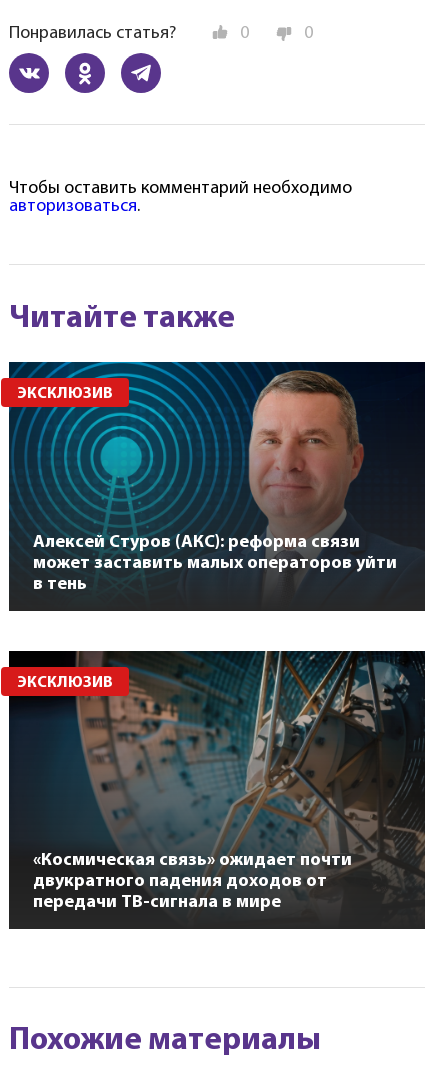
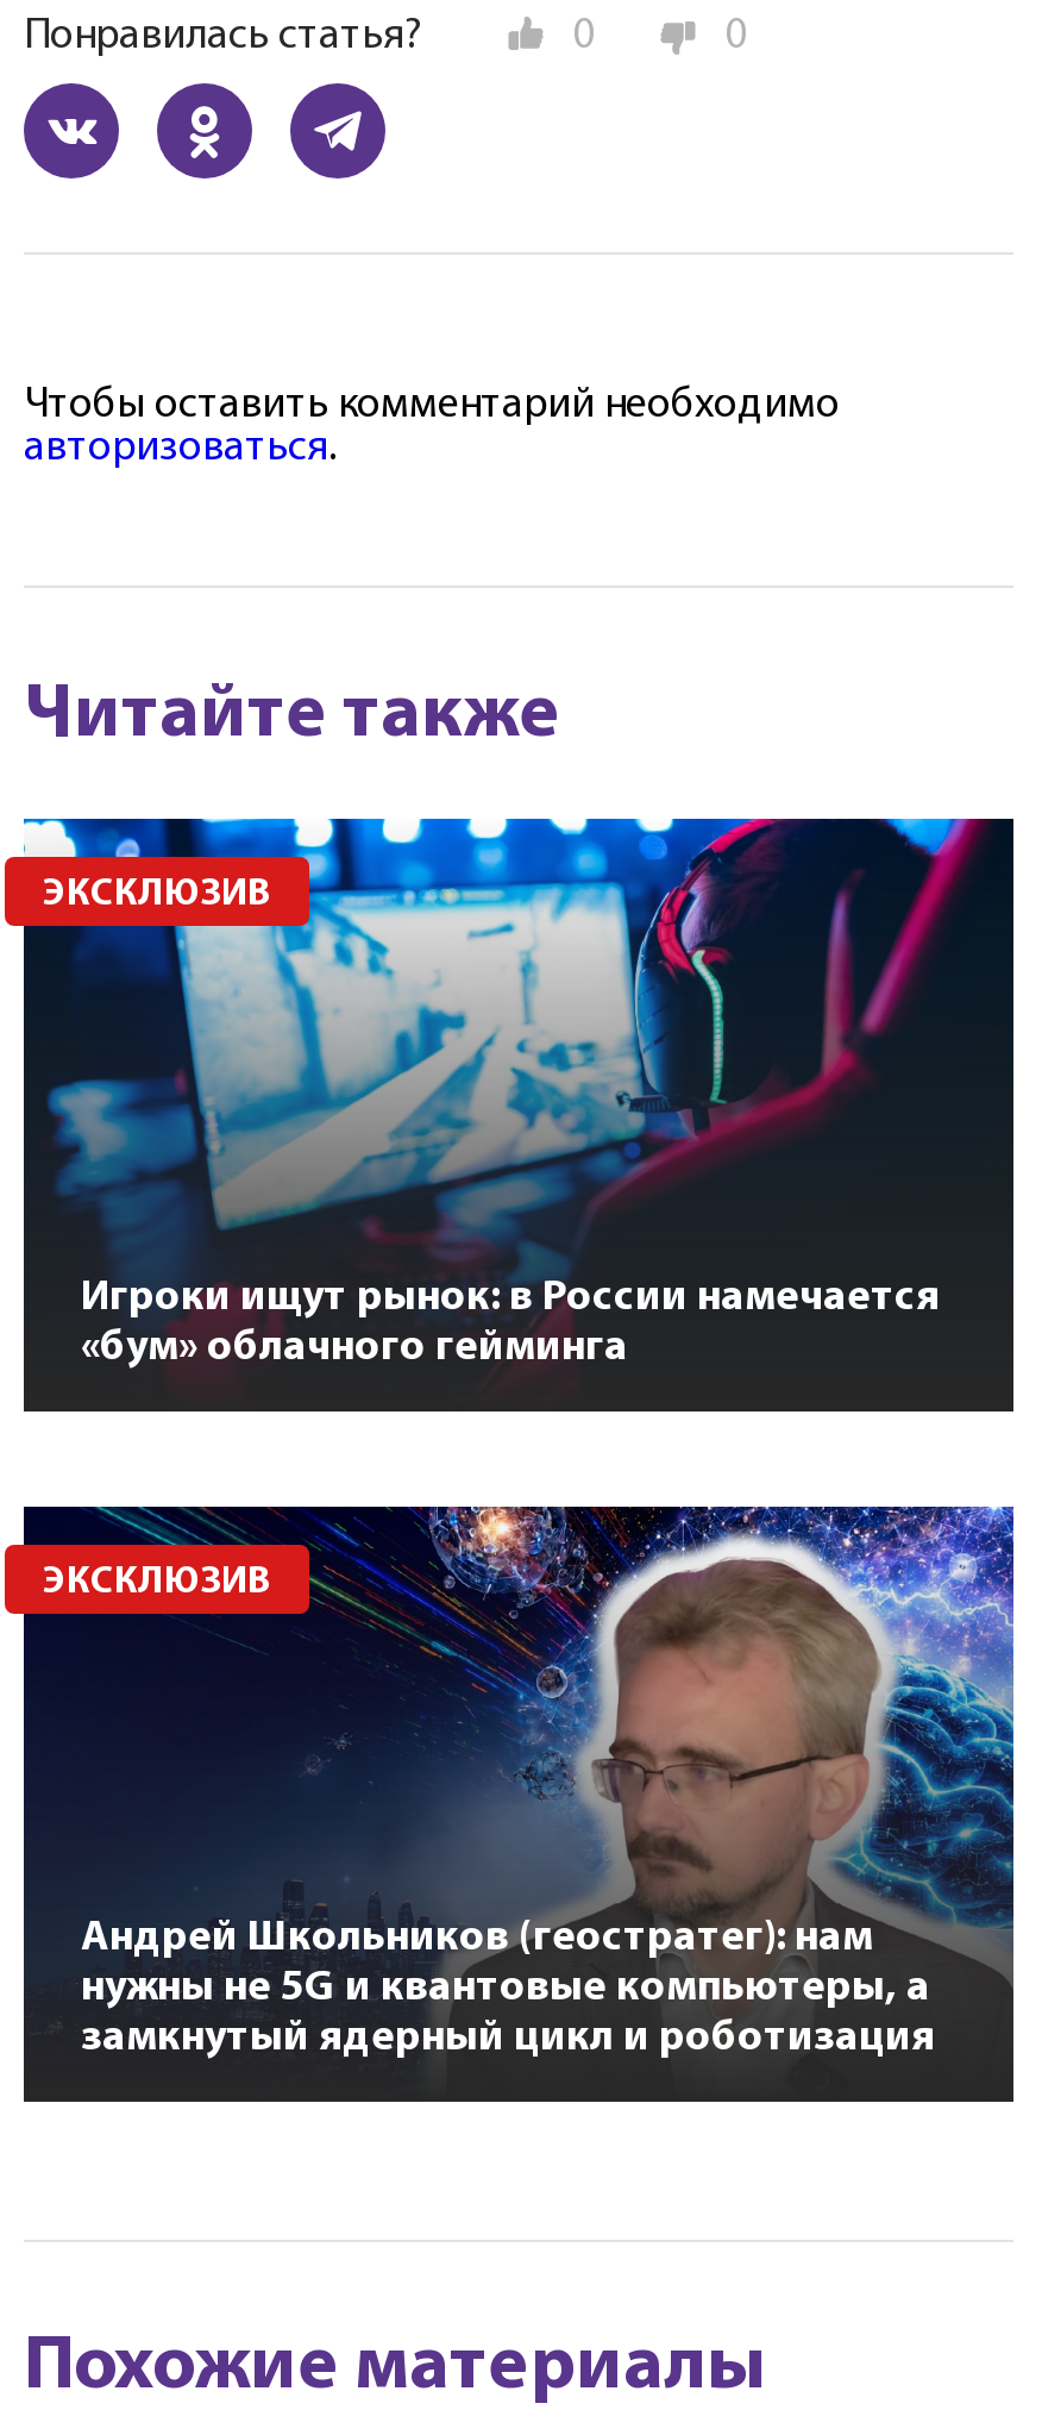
[8,361,413,594] [image] | Алексей Стуров (АКС): реформа связи | может заставить малых операторов уйти | в тень -> [21,816,990,1371] [image] | Игроки ищут рынок: в России намечается | «бум» облачного гейминга
[11,650,426,912] [image] | «Космическая связь» ожидает почти | двукратного падения доходов от | передачи ТВ-сигнала в мире -> [26,1504,1016,2061] [image] | Андрей Школьников (геостратег): нам | нужны не 5G и квантовые компьютеры, а | замкнутый ядерный цикл и роботизация

